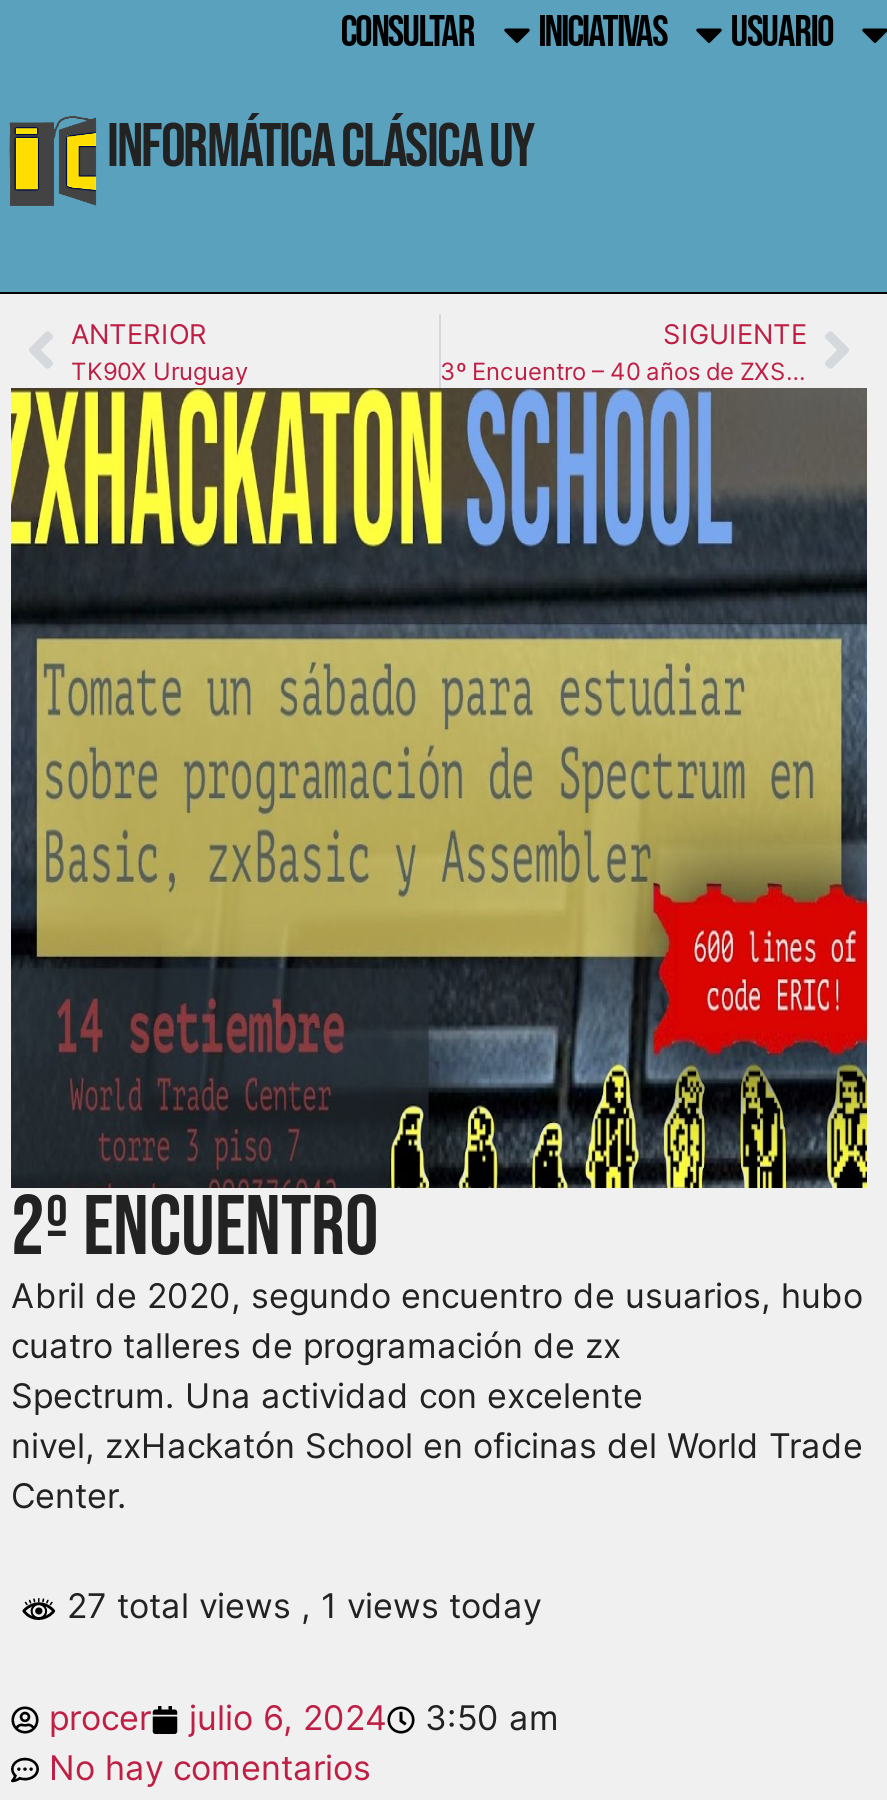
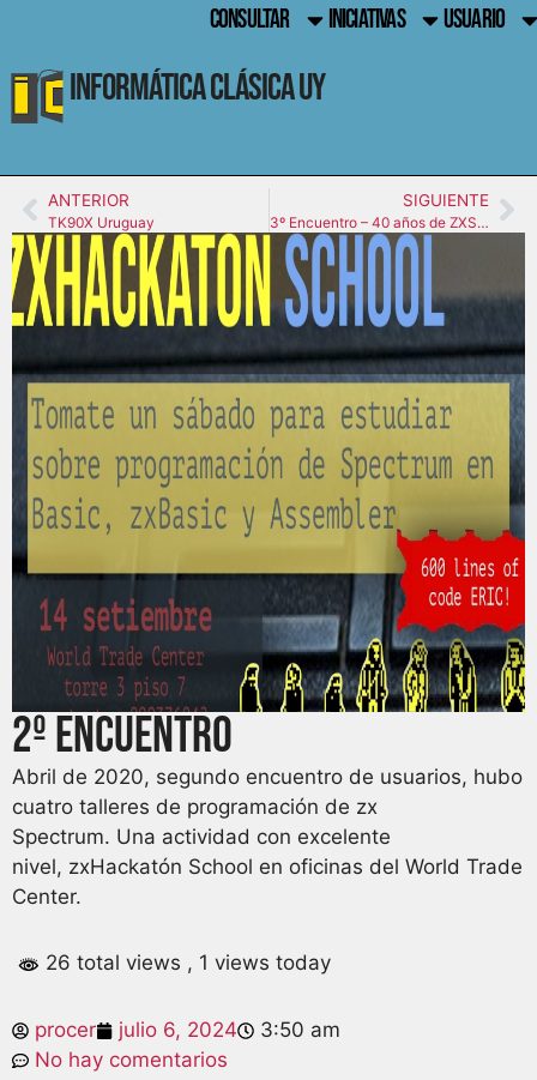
[57,1586,541,1626] 27 total views, 1 views today -> [40,951,331,975] 26 total views, 1 views today

